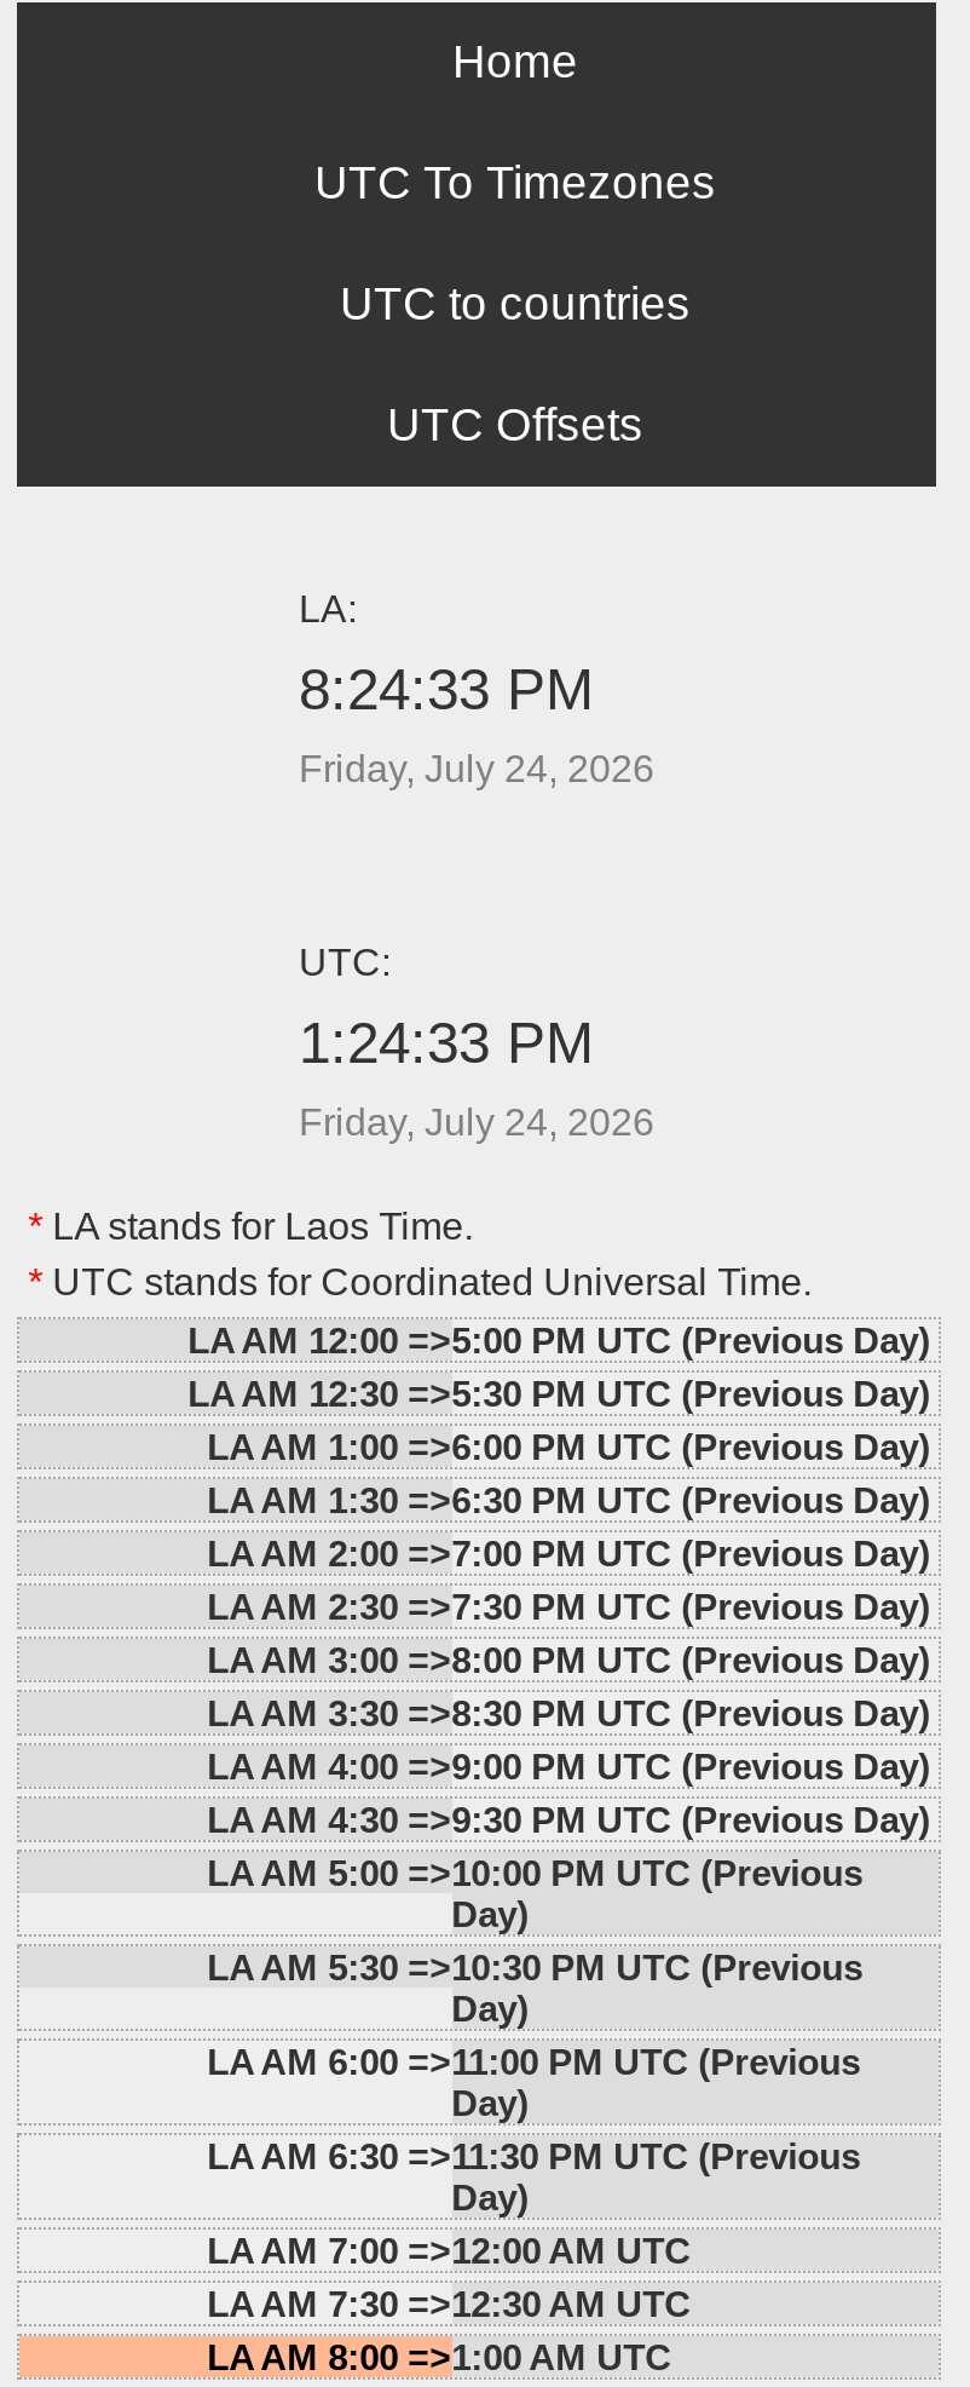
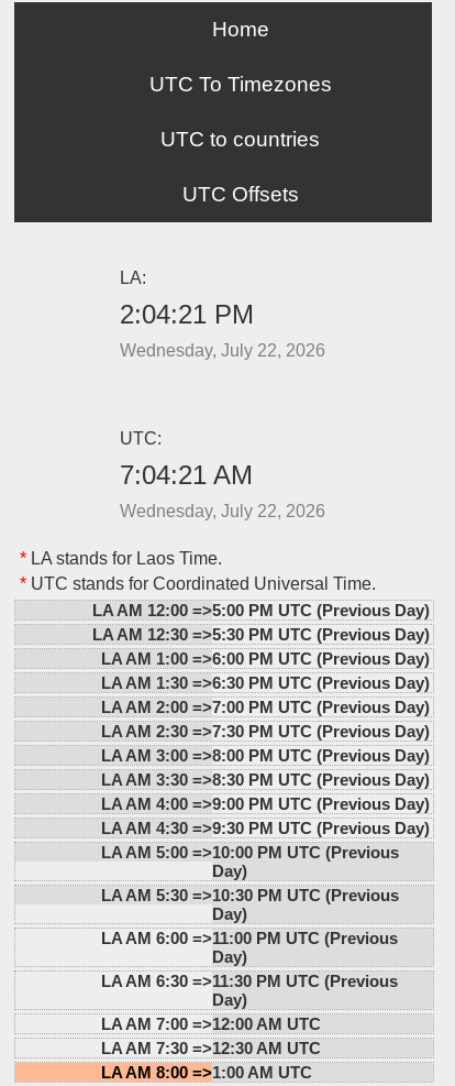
[299,656,594,721] 8:24:33 PM -> [120,299,254,329] 2:04:21 PM
[299,748,654,789] Friday, July 24, 2026 -> [120,341,326,360] Wednesday, July 22, 2026
[299,1009,654,1142] 1:24:33 PM | Friday, July 24, 2026 -> [120,460,326,520] 7:04:21 AM | Wednesday, July 22, 2026

